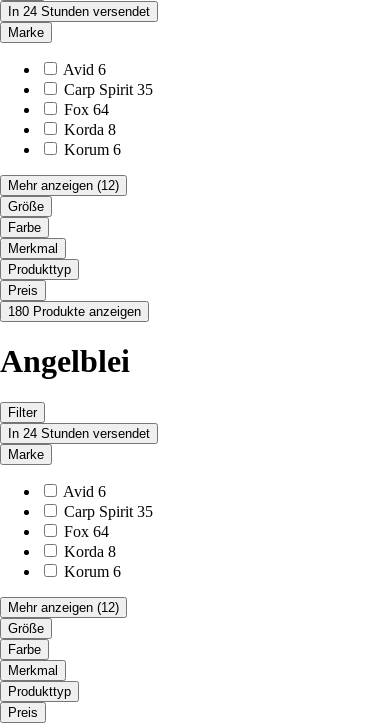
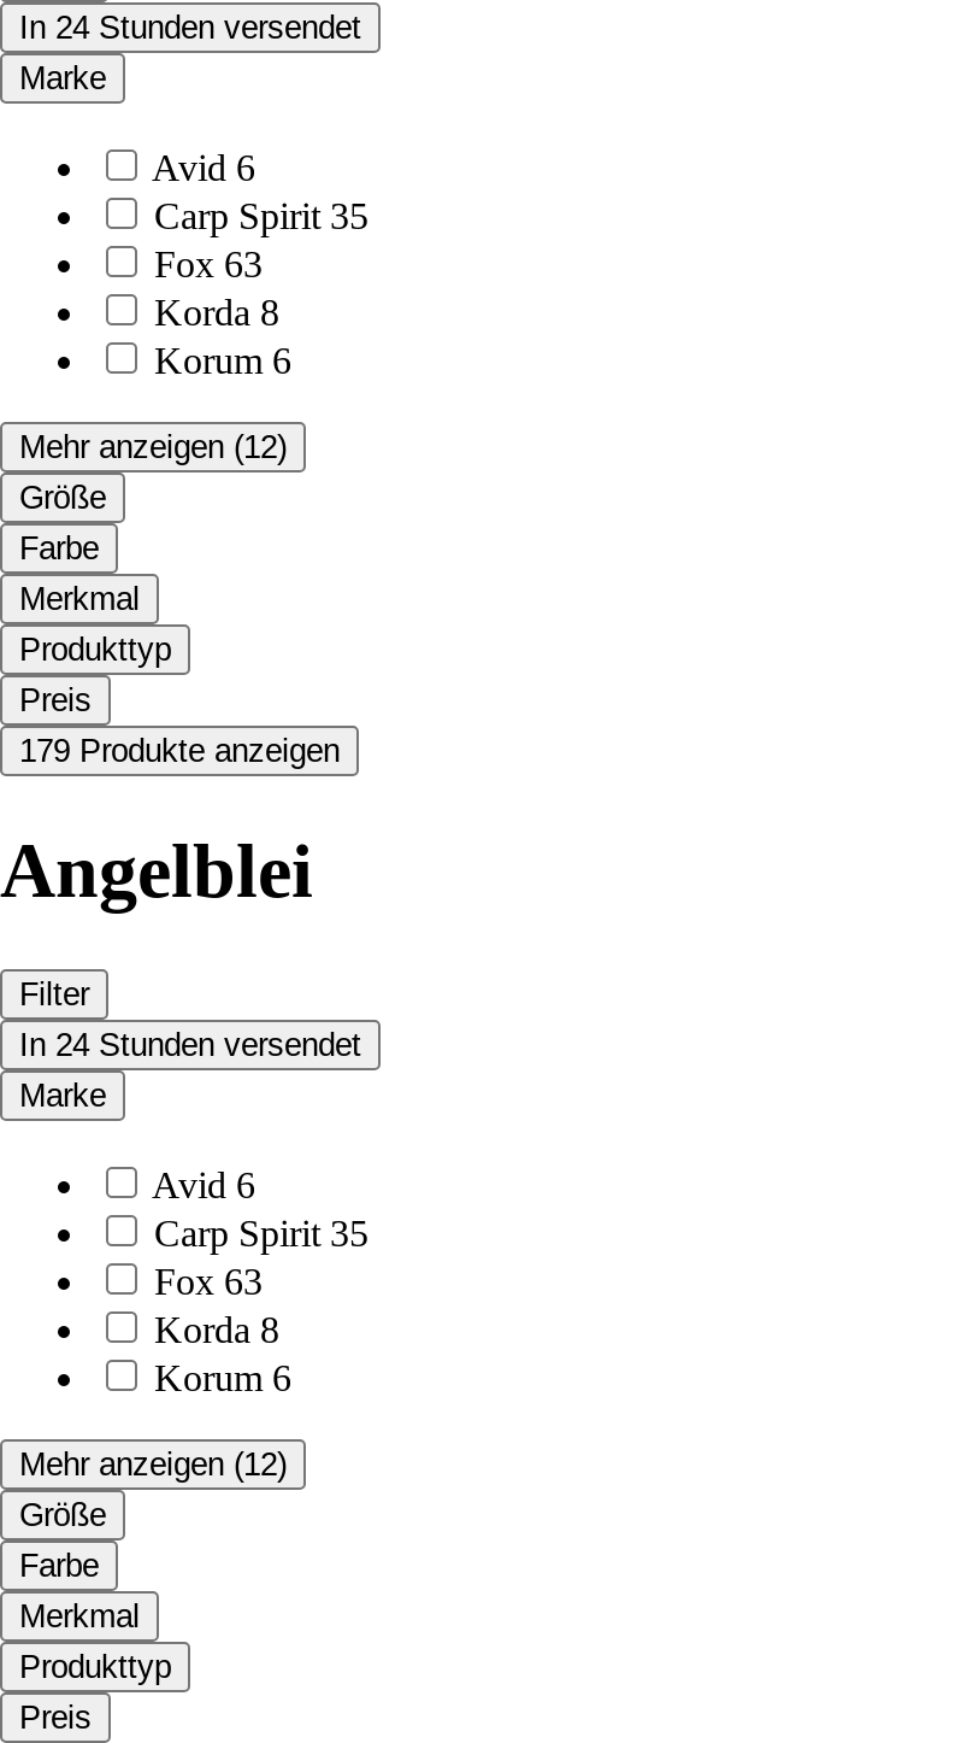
[64,101,109,118] Fox 64 -> [154,243,263,284] Fox 63
[8,304,141,319] 180 Produkte anzeigen -> [19,732,340,768] 179 Produkte anzeigen
[64,522,109,539] Fox 64 -> [154,1260,263,1301] Fox 63

